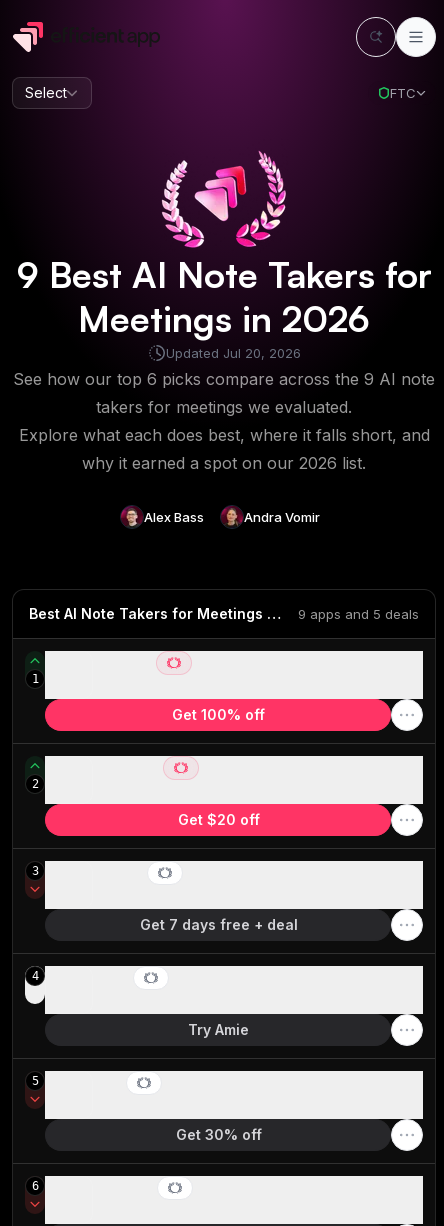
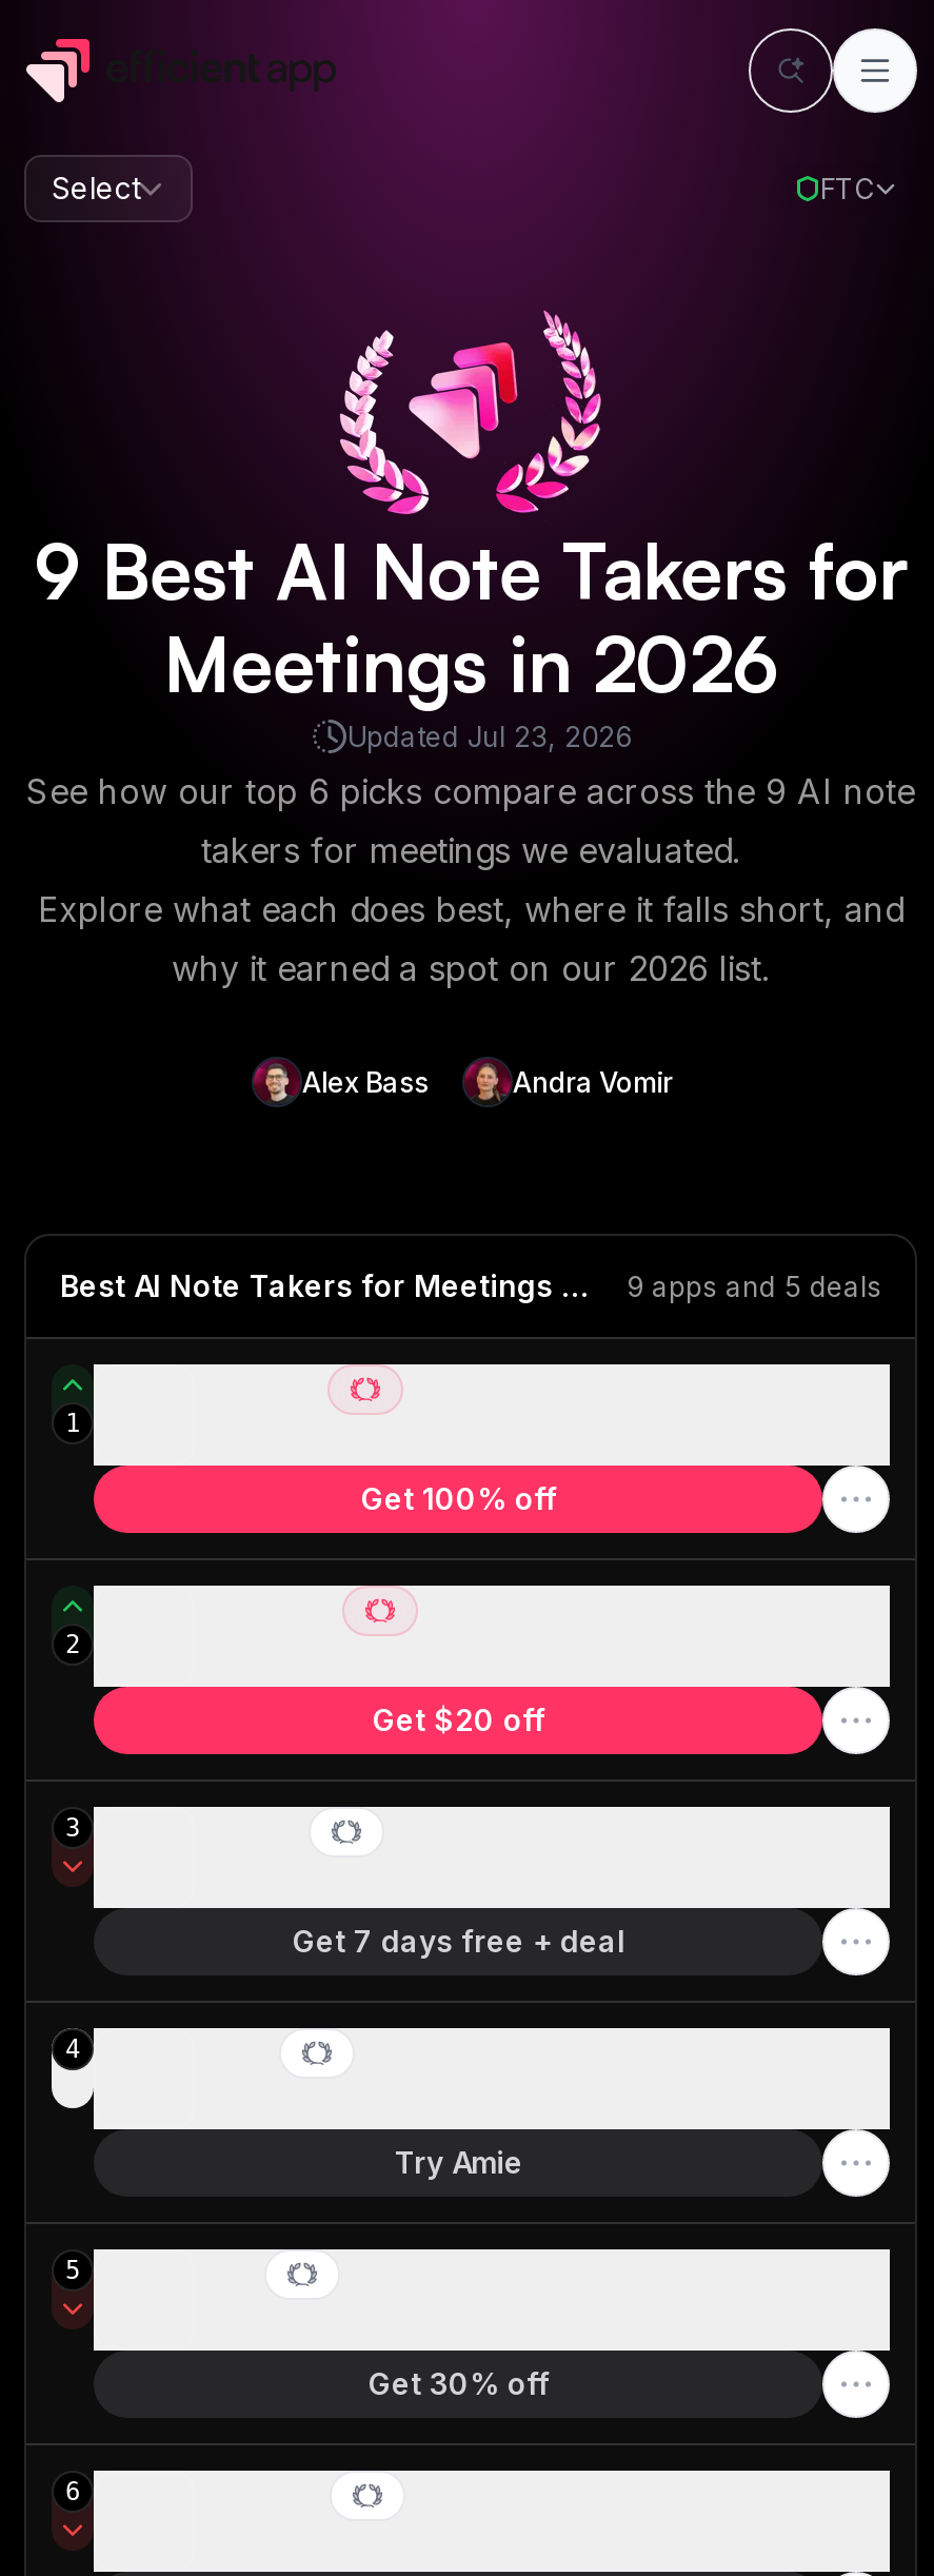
[165,345,300,361] Updated Jul 20, 2026 -> [347,720,632,753] Updated Jul 23, 2026

